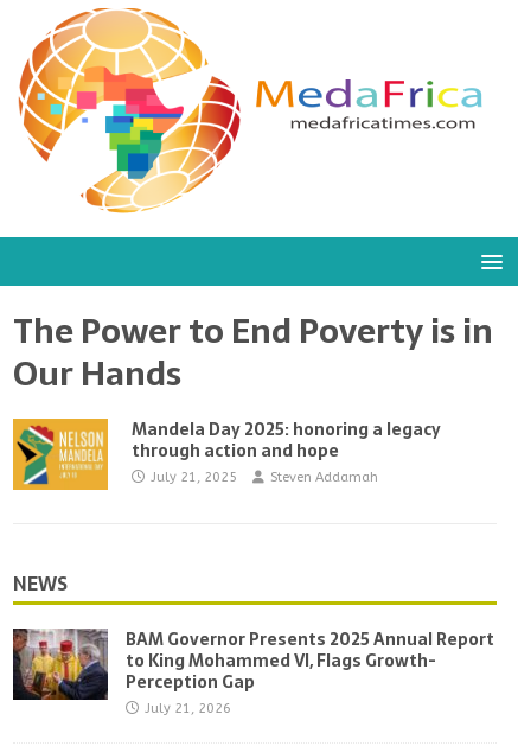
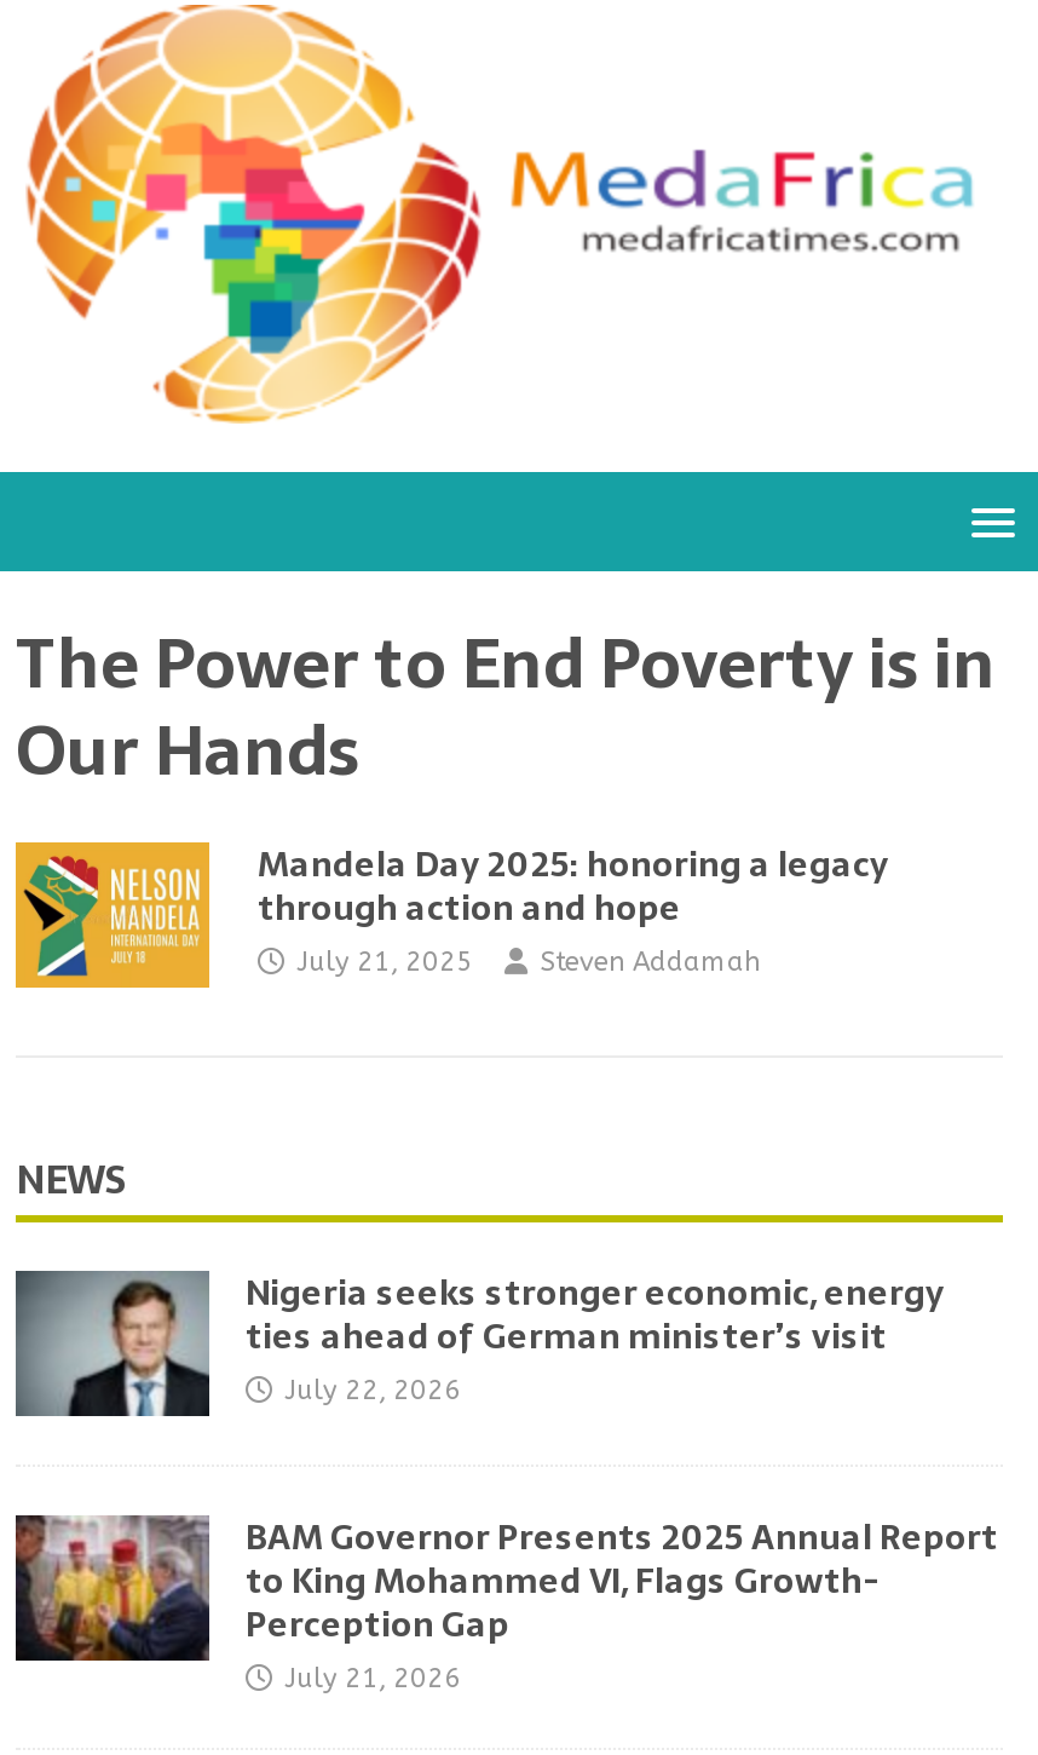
none -> [13,1266,945,1419] [image] | Nigeria seeks stronger economic, energy | ties ahead of German minister’s visit | July 22, 2026

